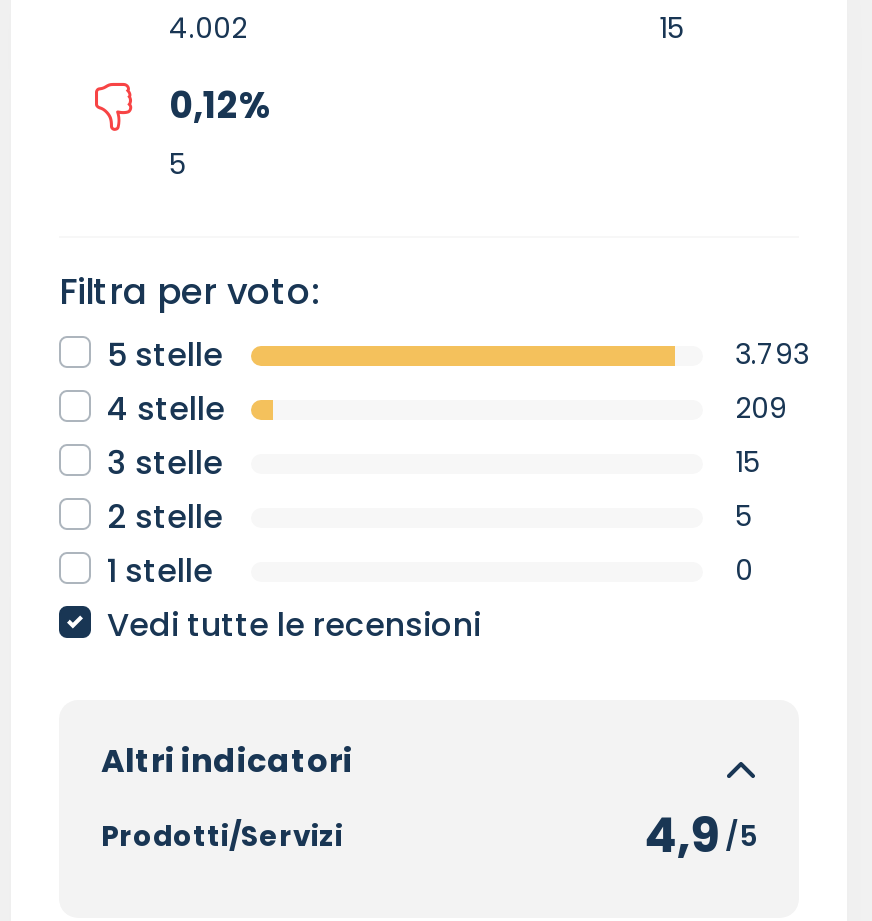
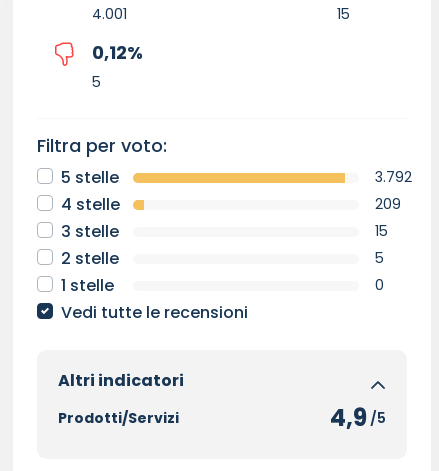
[169,8,247,48] 4.002 -> [92,4,127,24] 4.001
[735,334,809,374] 3.793 -> [375,167,412,187] 3.792

